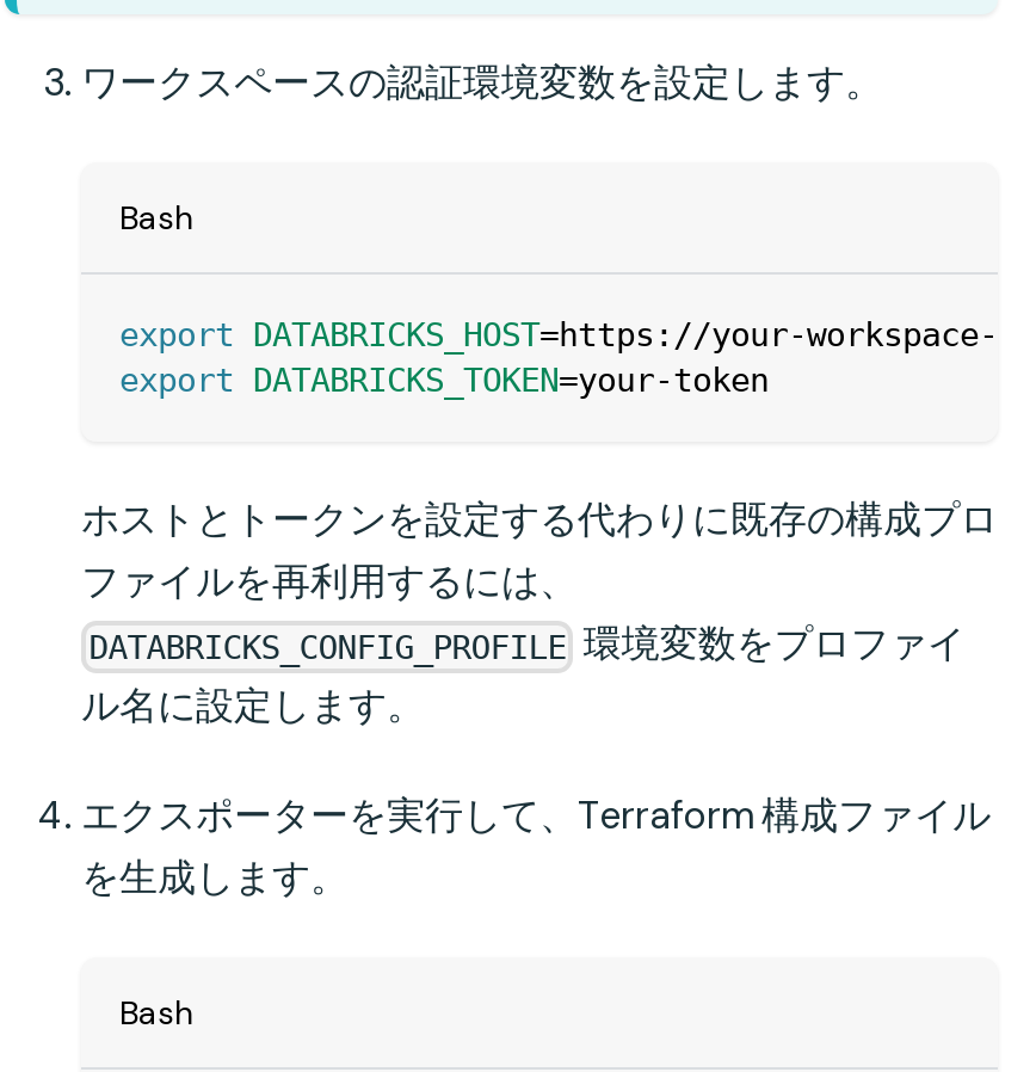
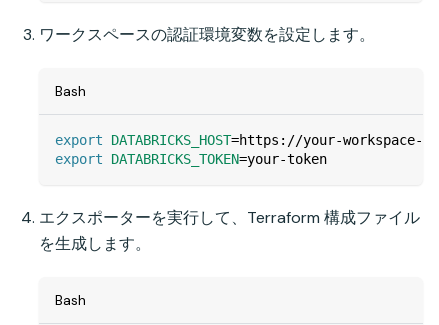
[81,494,998,731] ホストとトークンを設定する代わりに既存の構成プロ | ファイルを再利用するには、 | DATABRICKS_CONFIG_PROFILE 環境変数をプロファイ | ル名に設定します。 -> none

